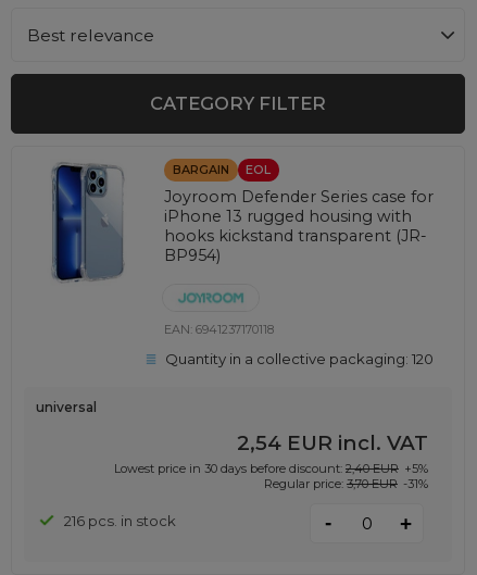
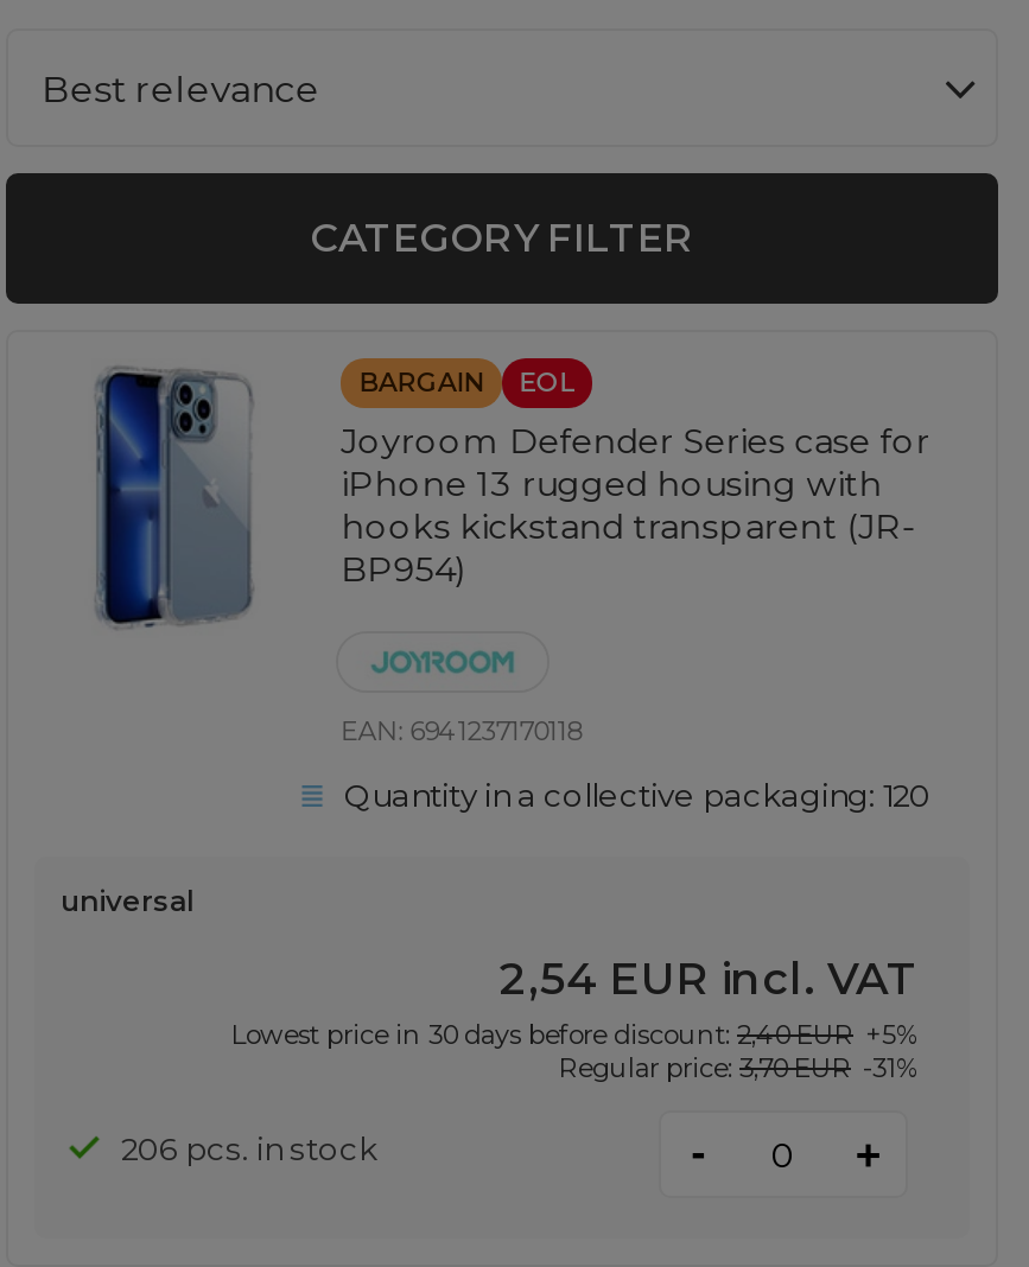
[64,512,175,529] 216 pcs. in stock -> [121,1129,377,1167] 206 pcs. in stock

